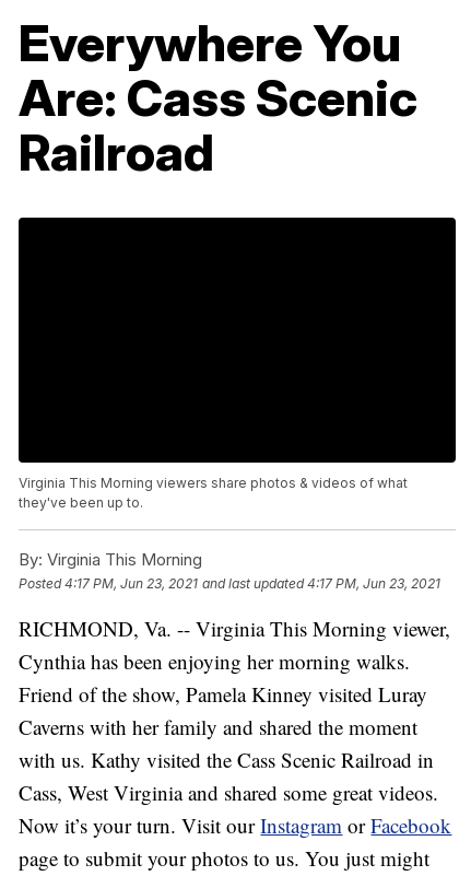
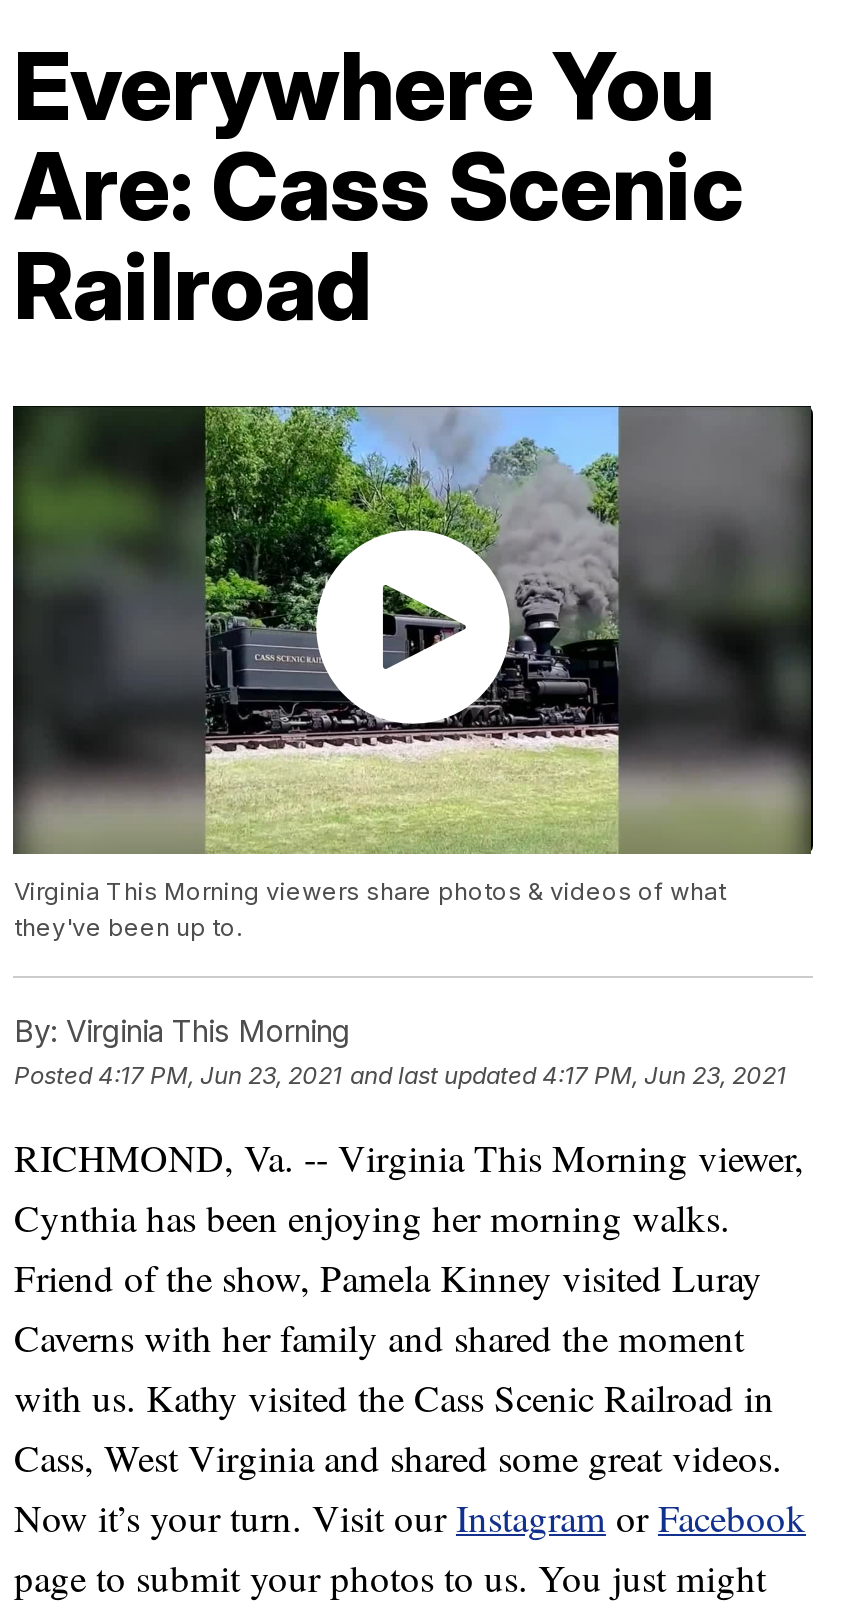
none -> [13,404,811,856] [image]

